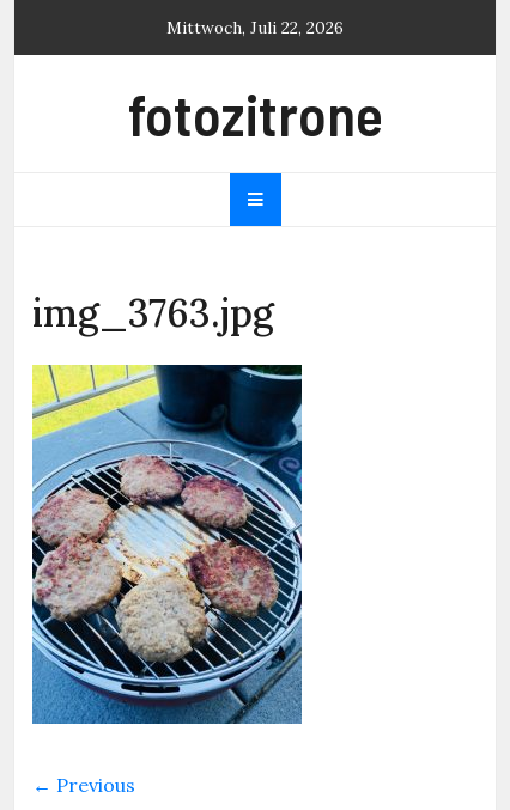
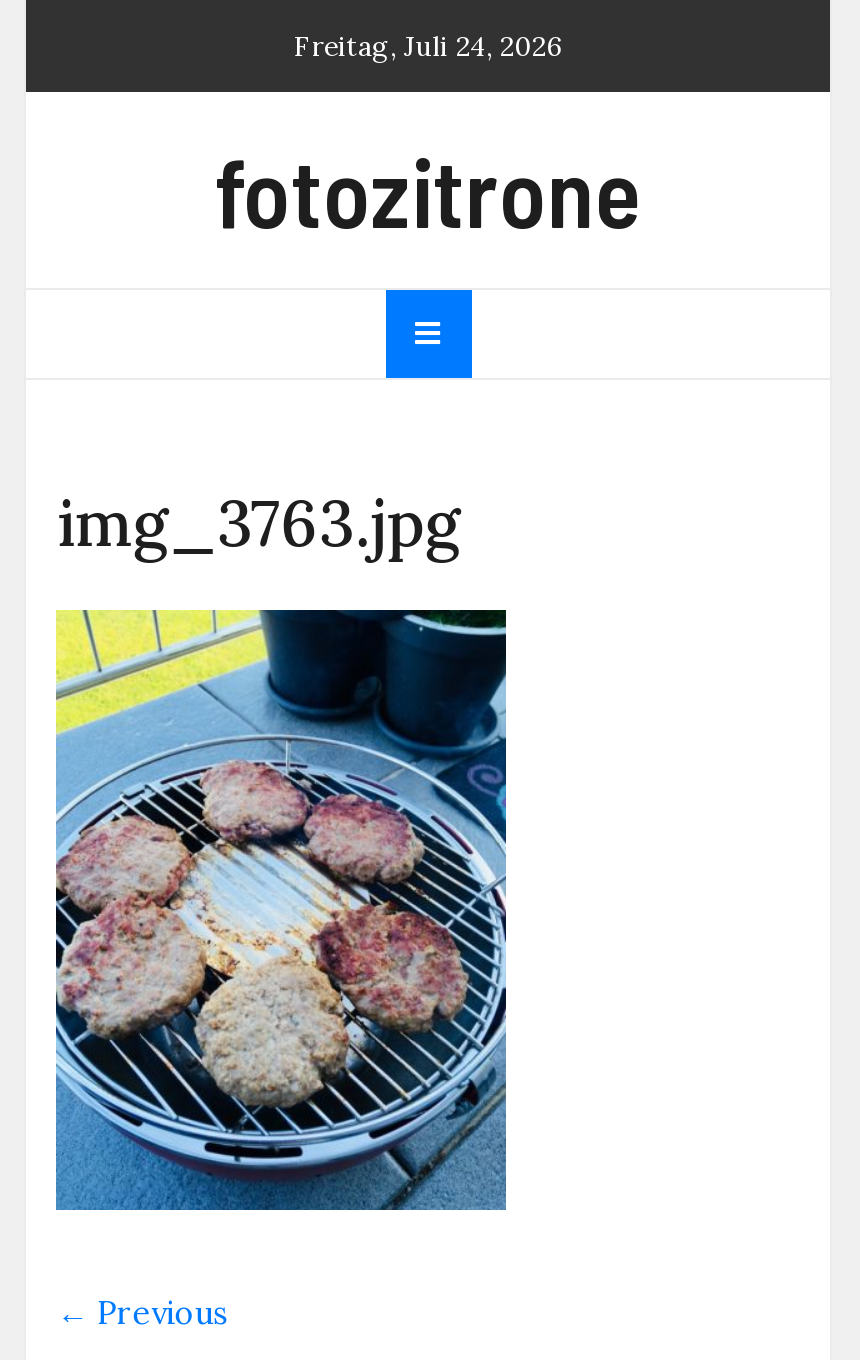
[166,17,344,38] Mittwoch, Juli 22, 2026 -> [294,28,562,64] Freitag, Juli 24, 2026

